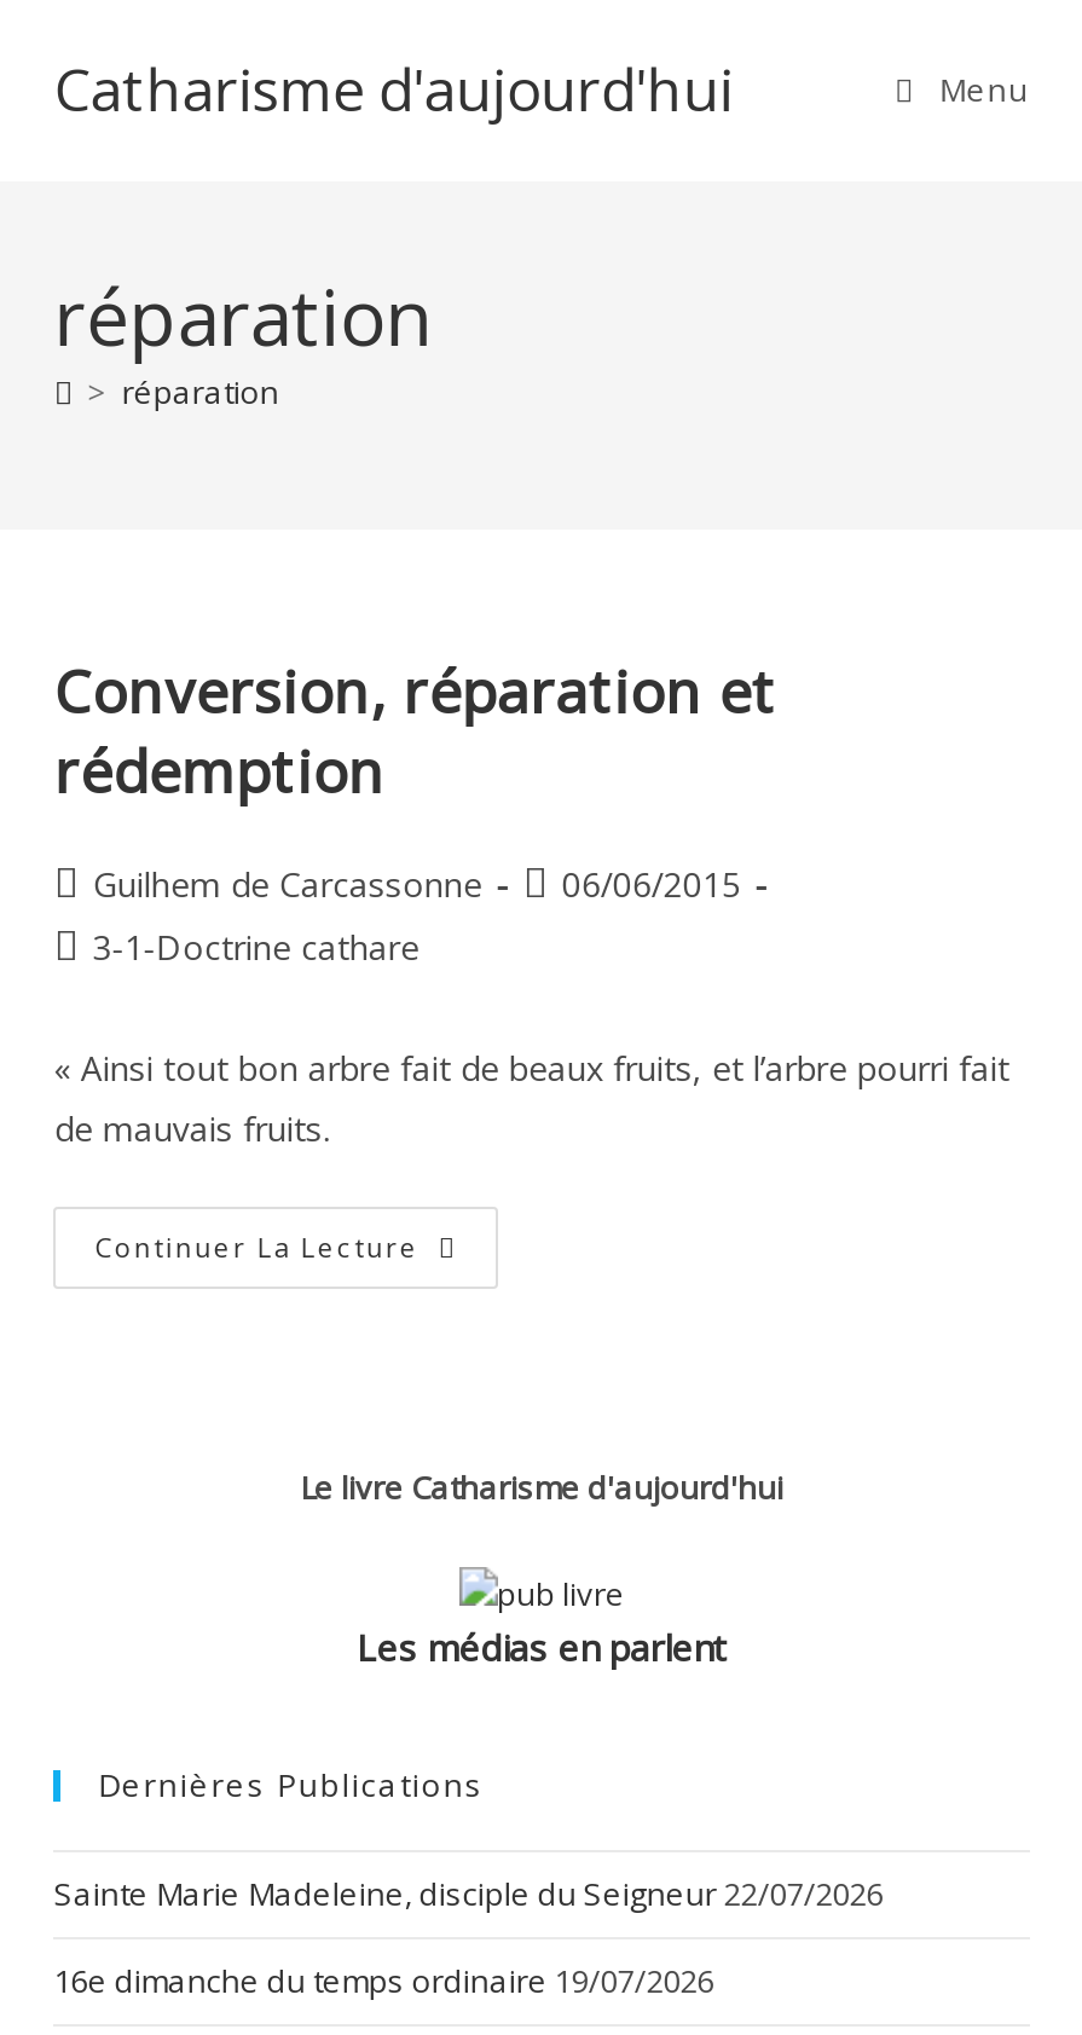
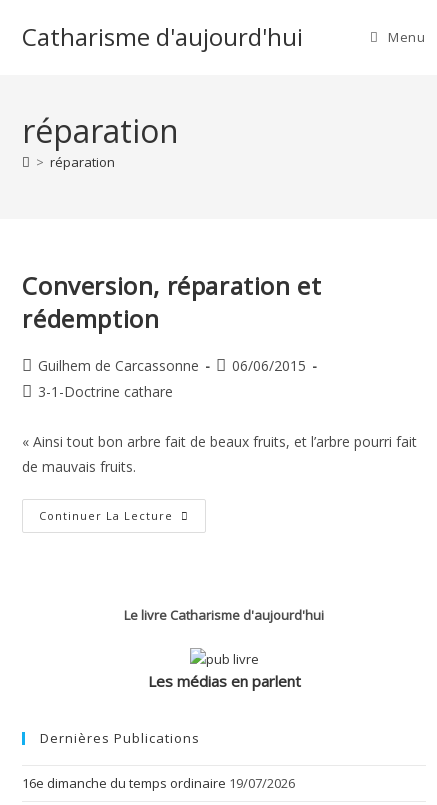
[54,1872,883,1915] Sainte Marie Madeleine, disciple du Seigneur 22/07/2026 -> none

